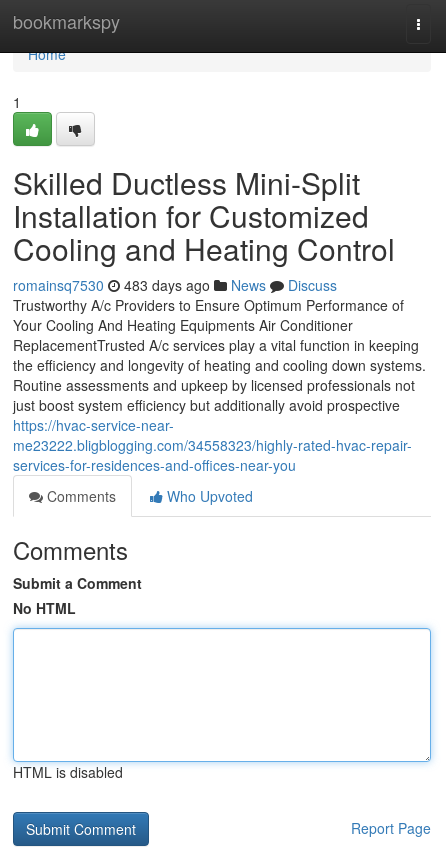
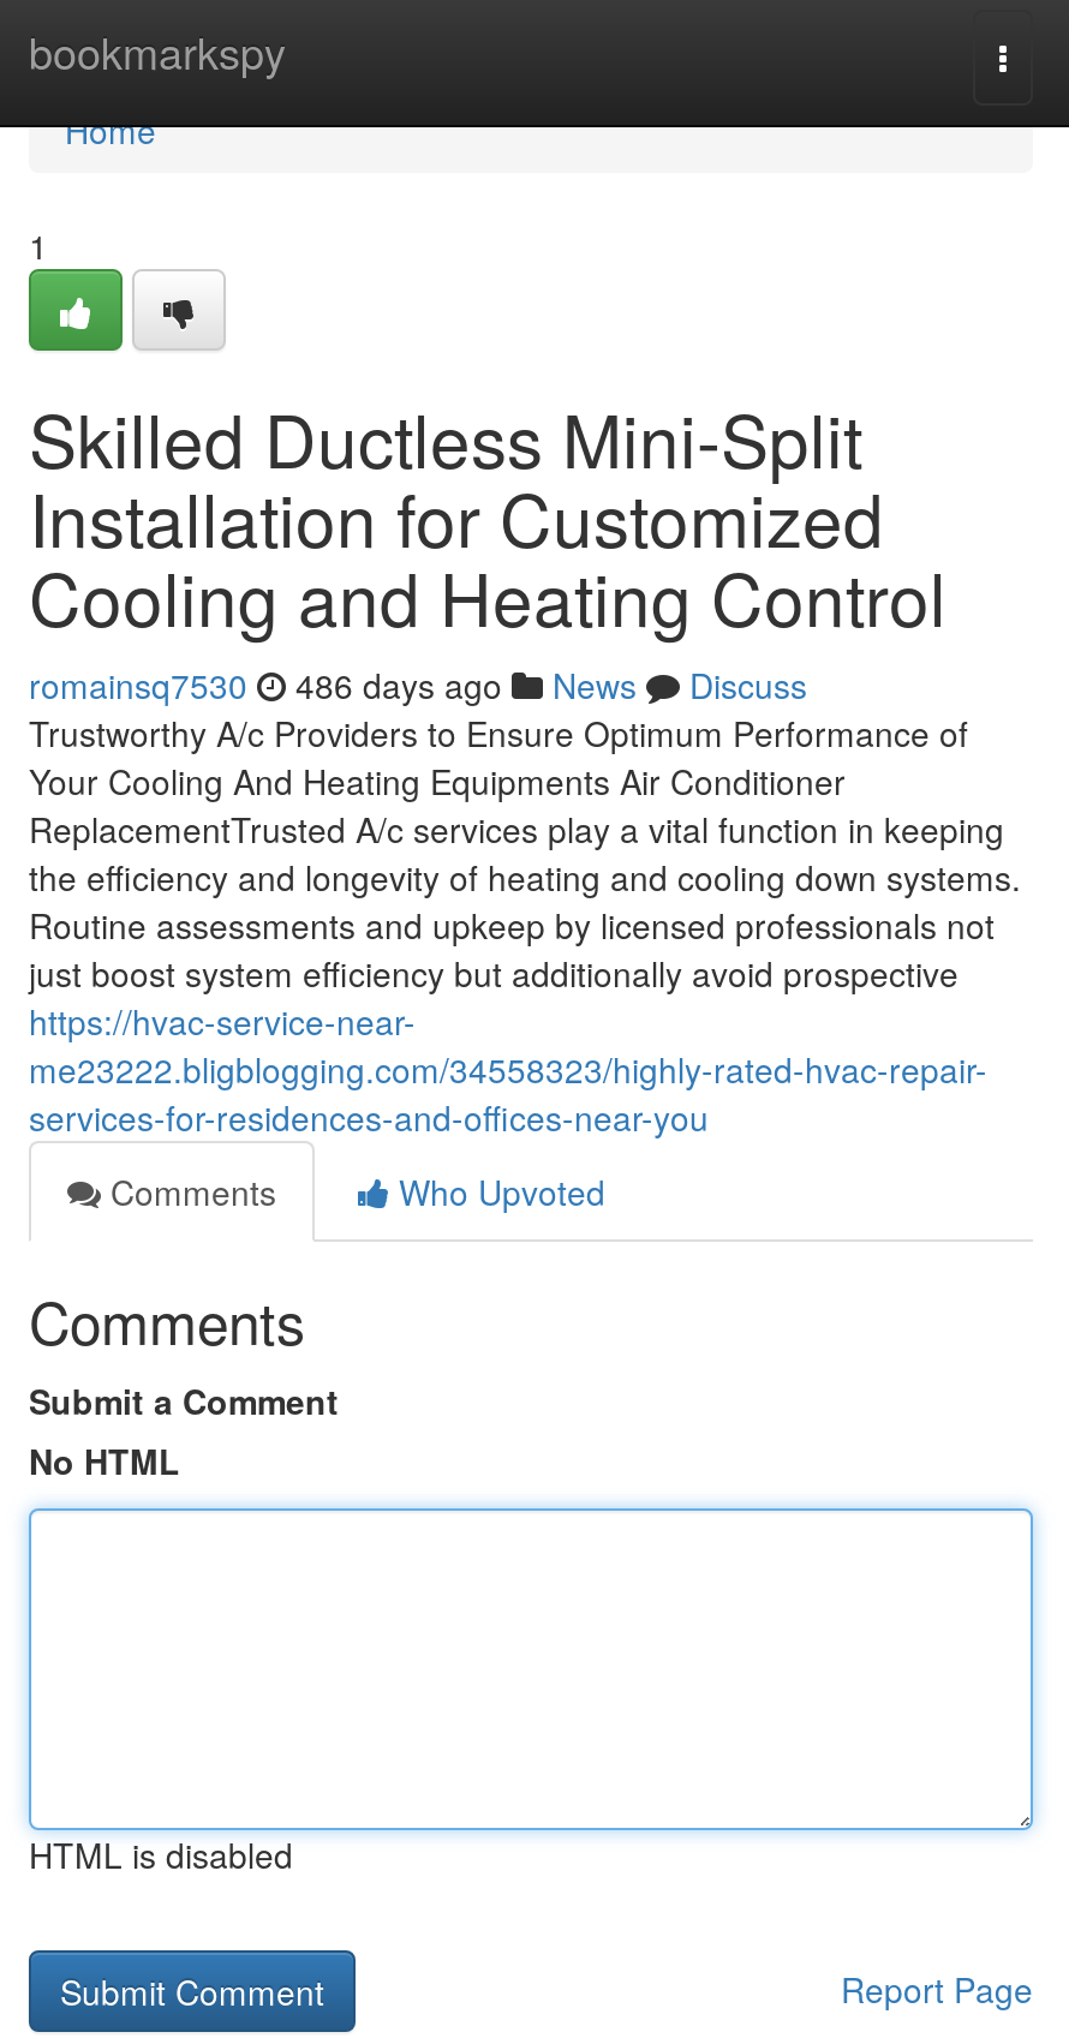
[13,275,337,295] romainsq7530 483 days ago News Discuss -> [29,661,807,709] romainsq7530 486 days ago News Discuss

